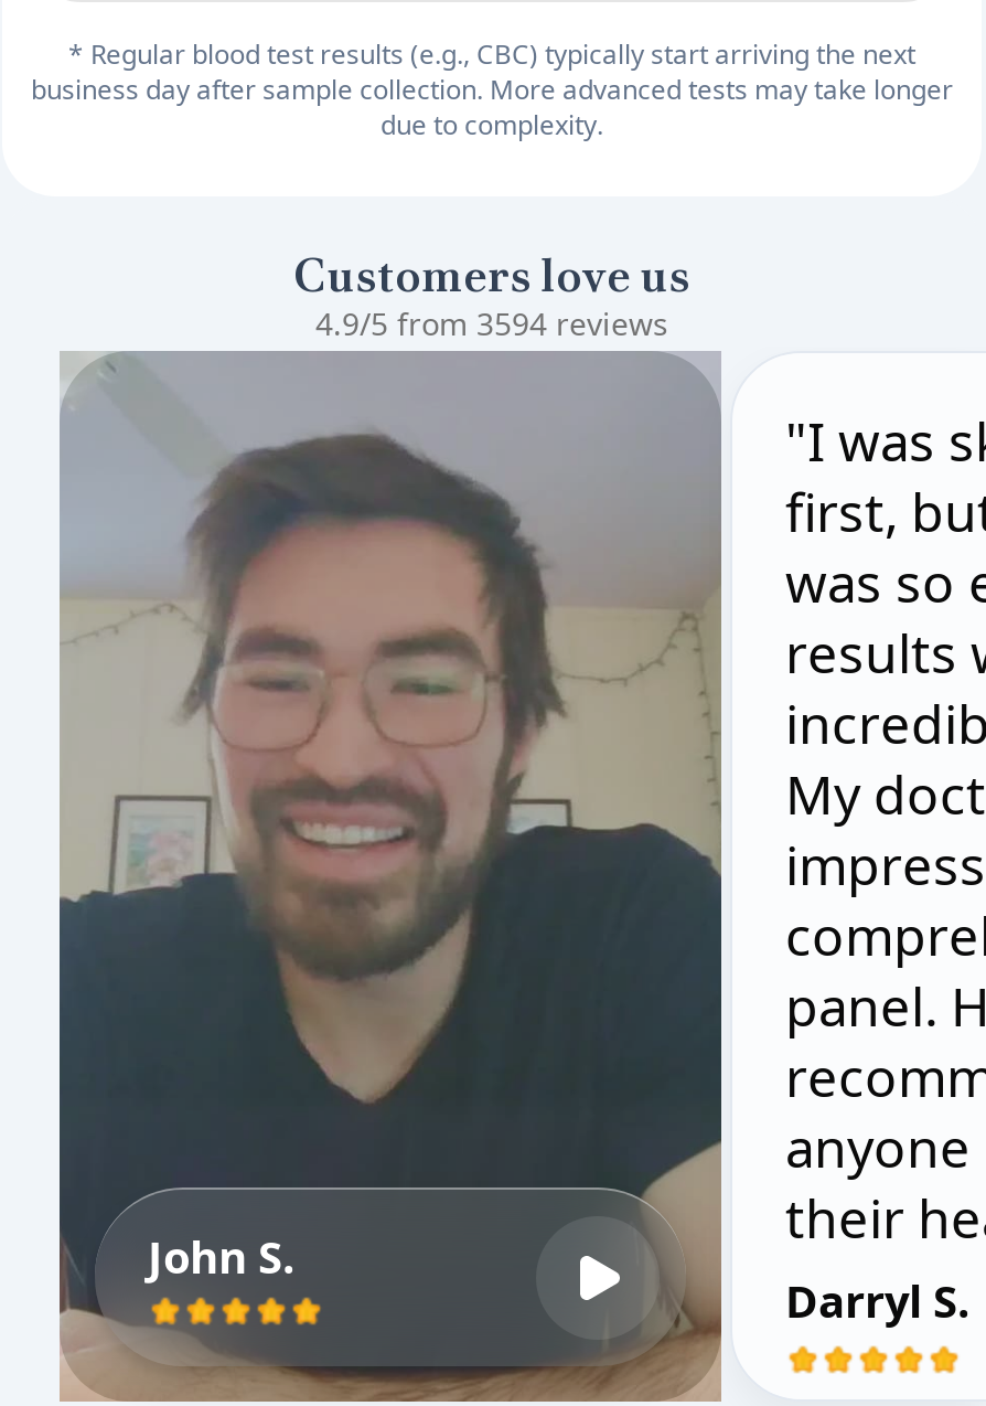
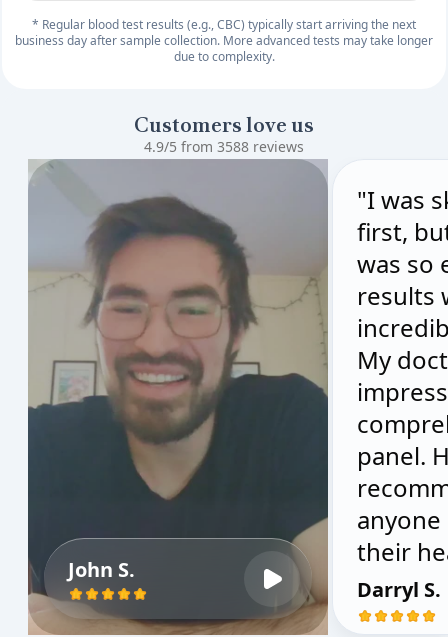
[315,302,668,344] 4.9/5 from 3594 reviews -> [144,137,304,156] 4.9/5 from 3588 reviews

